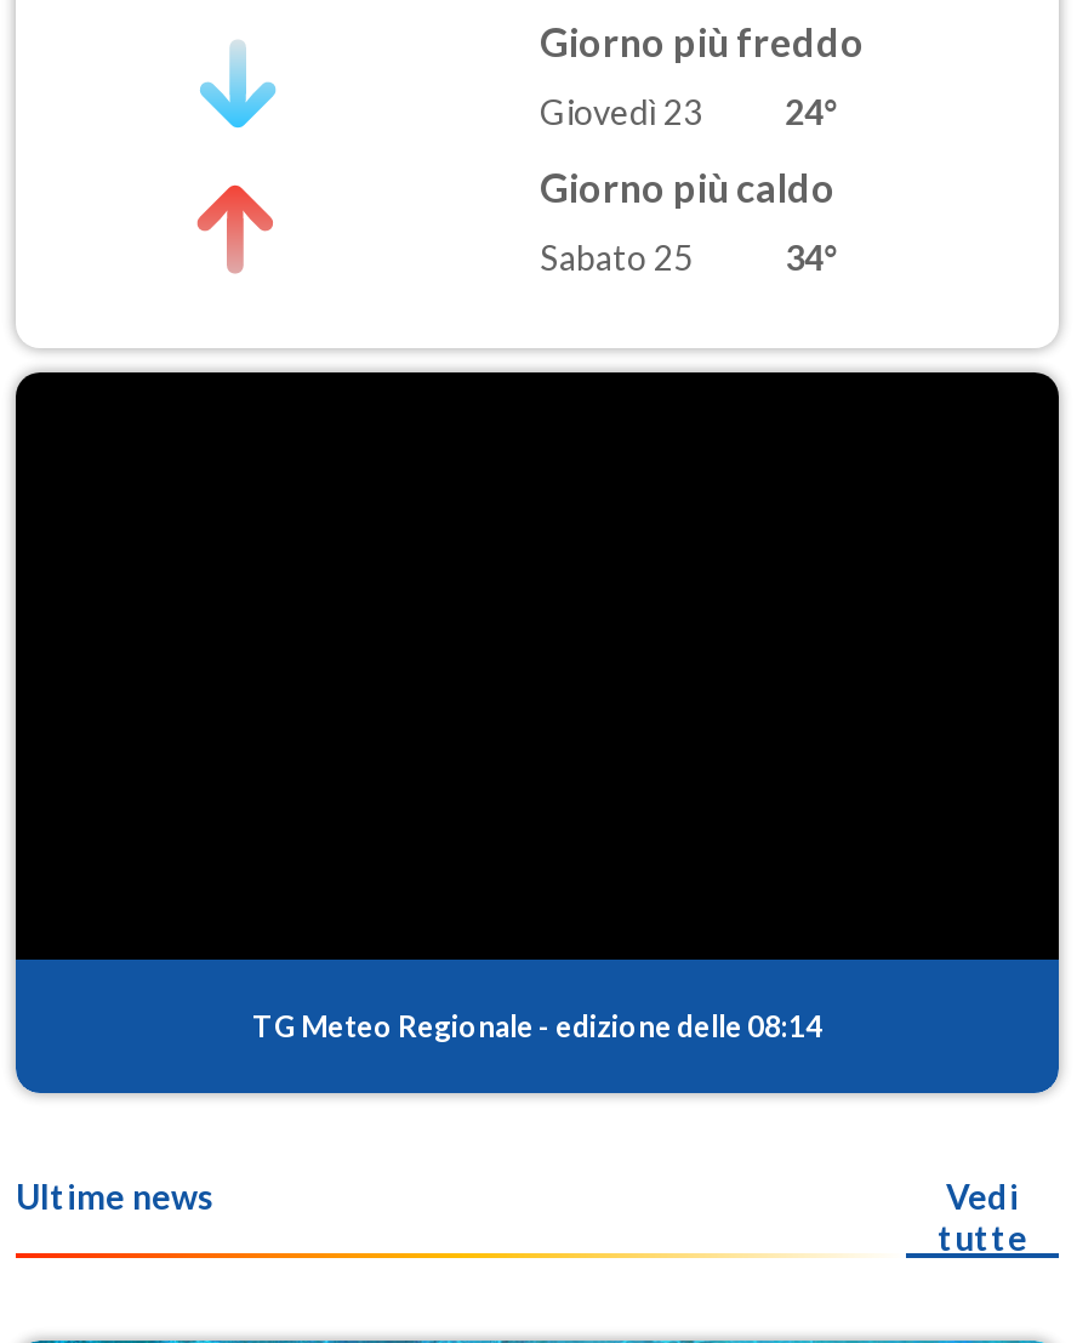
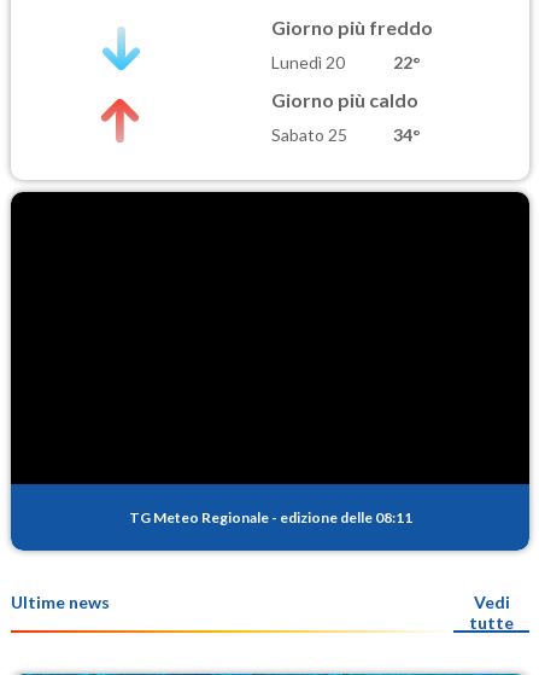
[540,91,841,132] Giovedì 23 | 24° -> [271,52,421,73] Lunedì 20 | 22°
[252,1007,822,1043] TG Meteo Regionale - edizione delle 08:14 -> [128,508,412,526] TG Meteo Regionale - edizione delle 08:11

